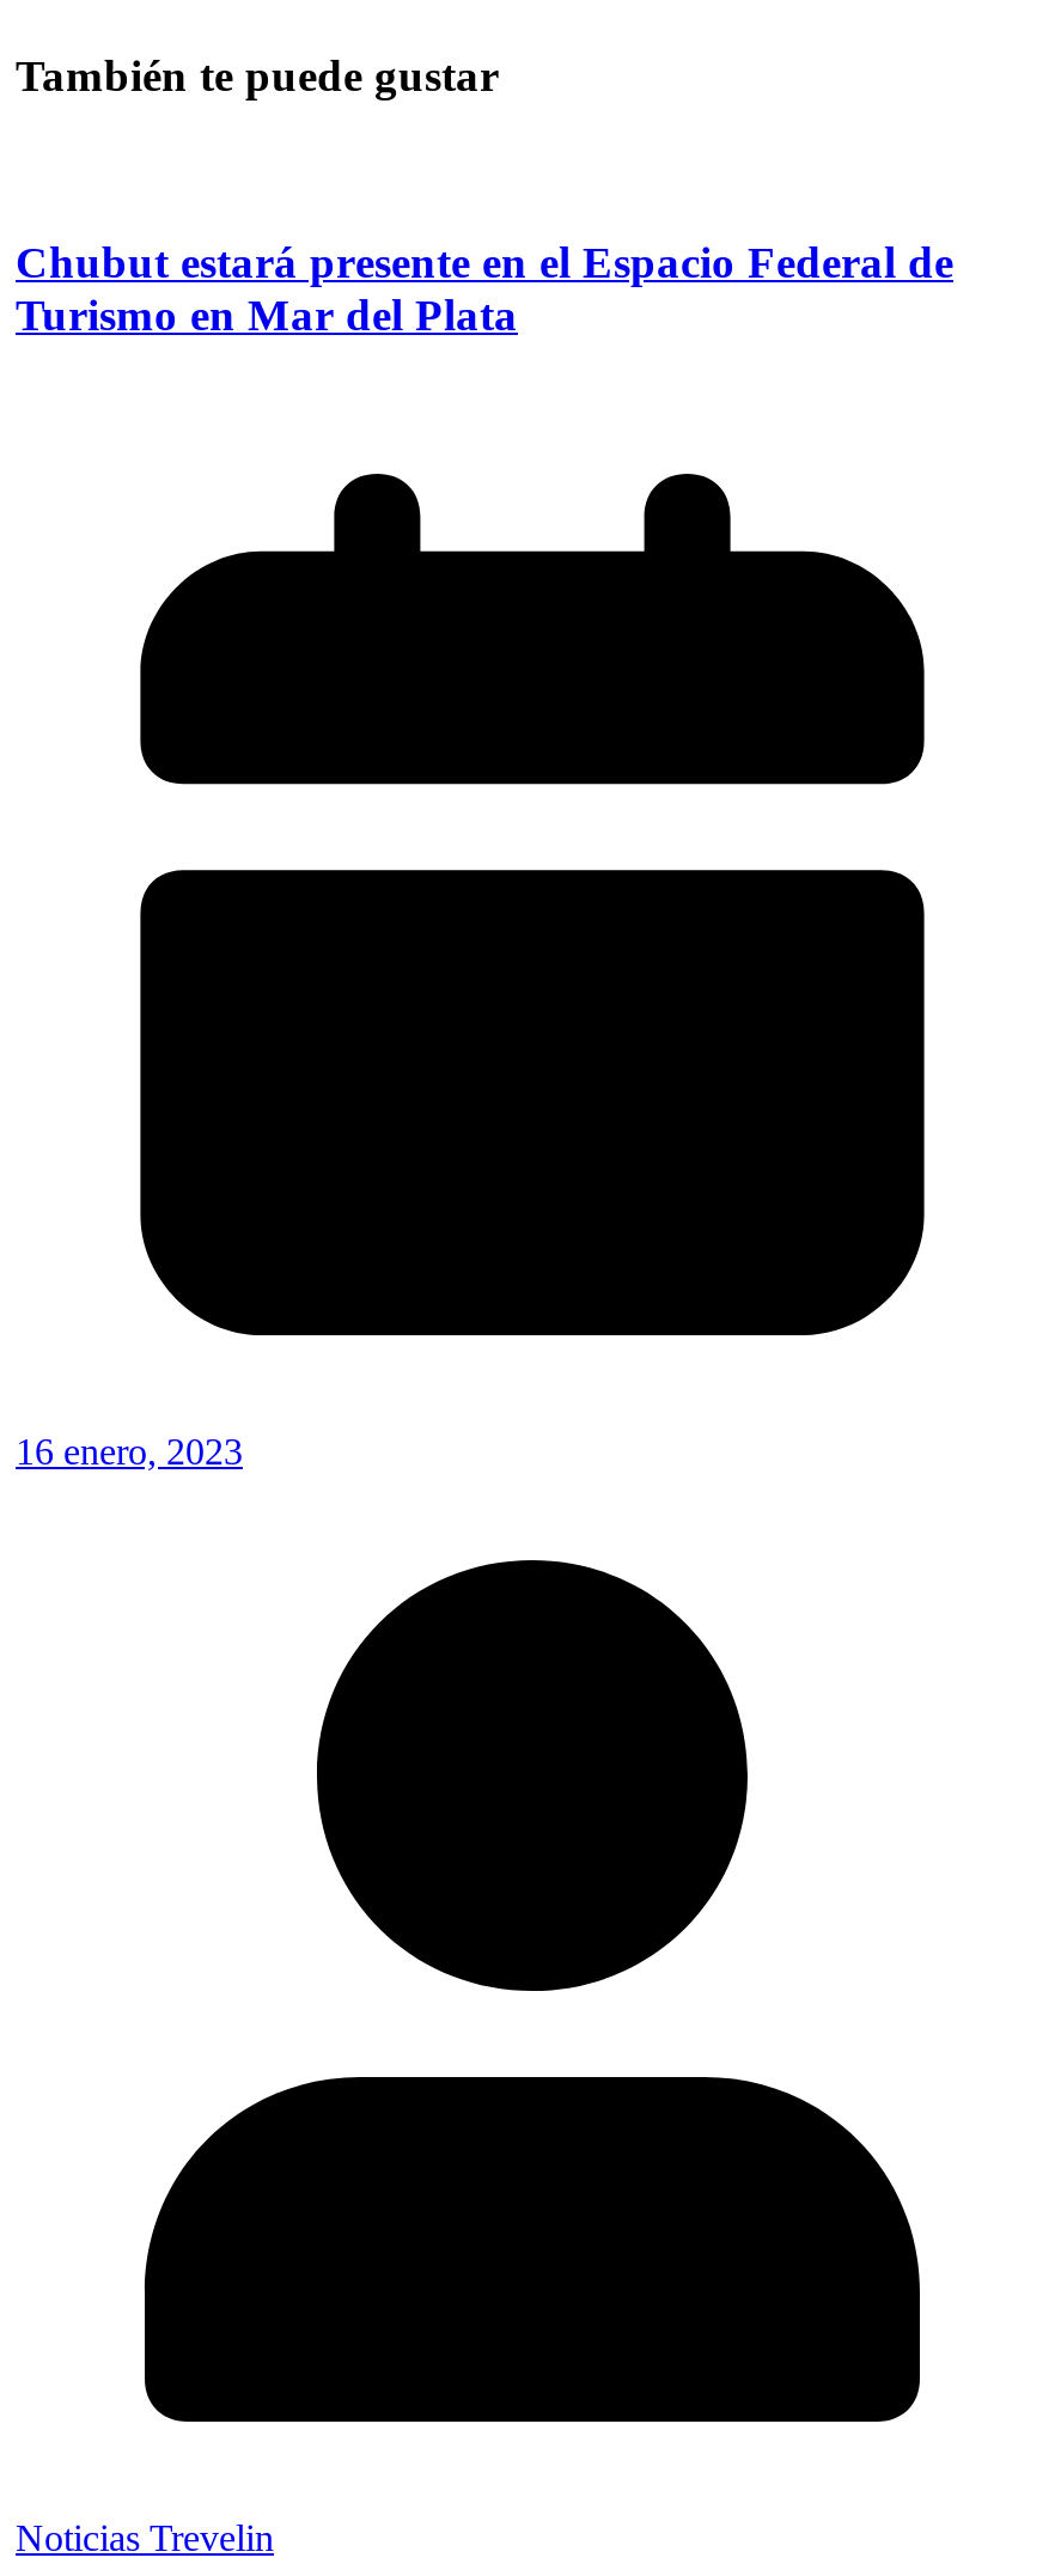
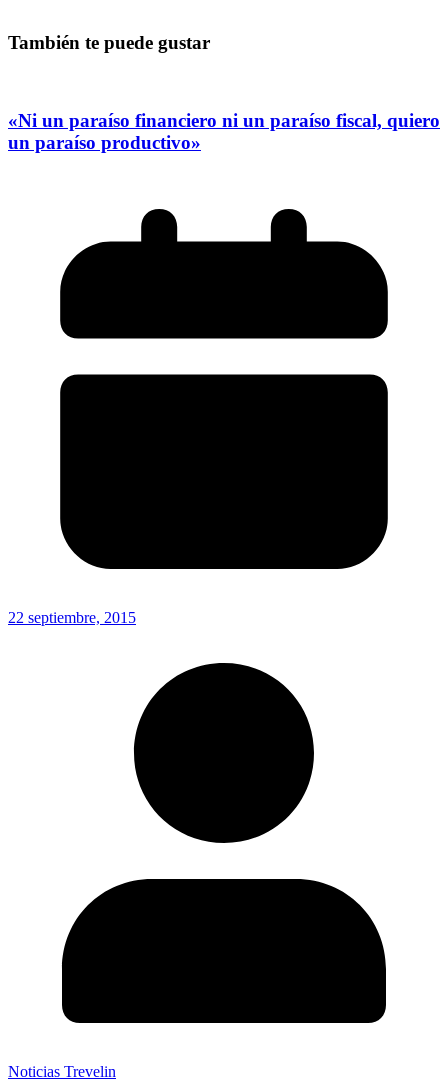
[16,236,953,339] Chubut estará presente en el Espacio Federal de | Turismo en Mar del Plata -> [8,110,440,153] «Ni un paraíso financiero ni un paraíso fiscal, quiero | un paraíso productivo»
[16,1430,243,1470] 16 enero, 2023 -> [8,608,136,625] 22 septiembre, 2015

